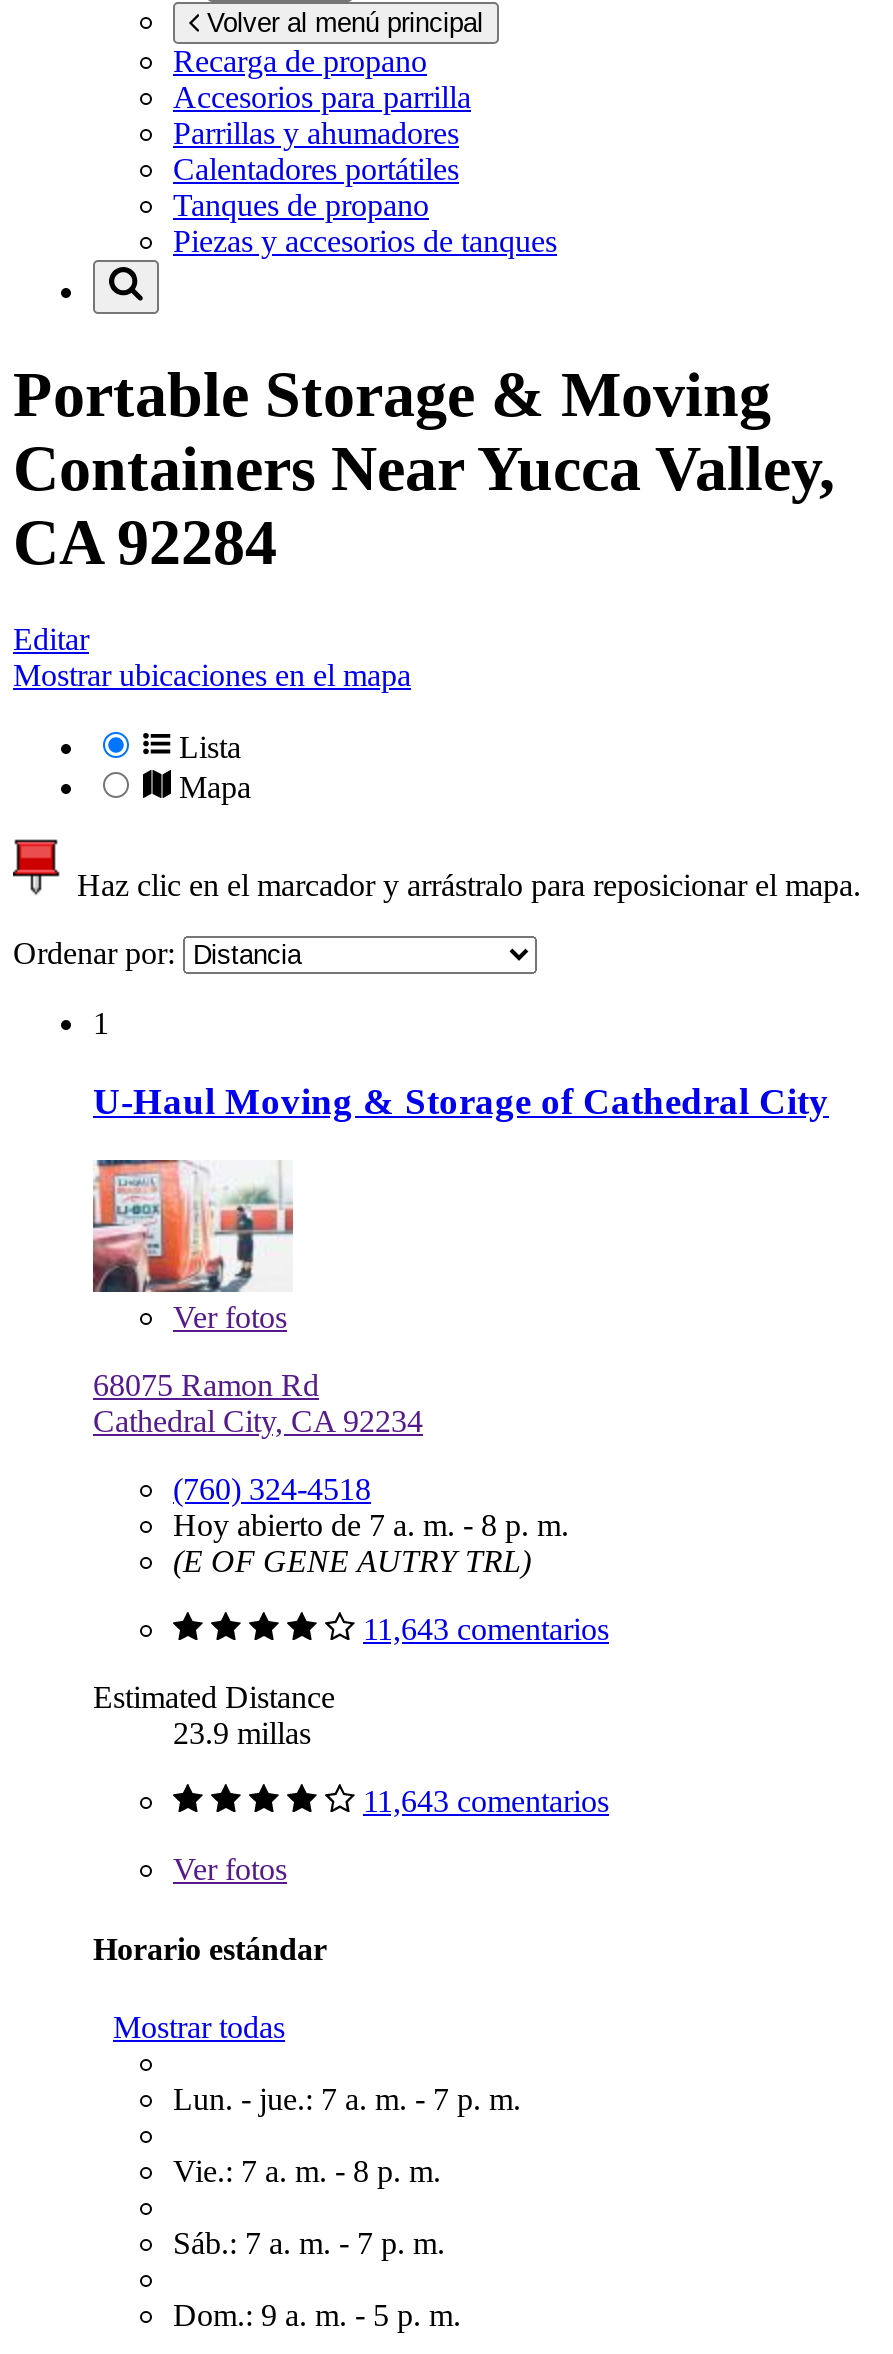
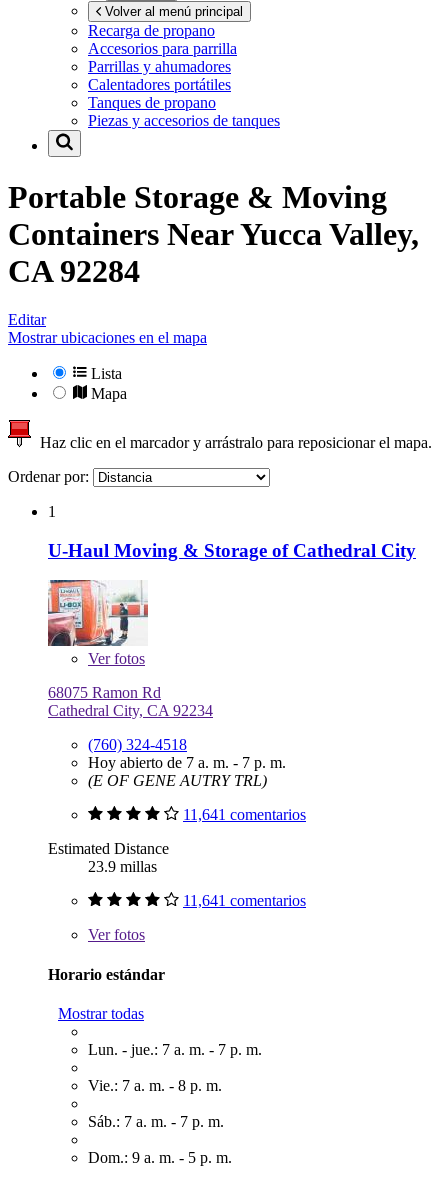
[173,1509,569,1543] Hoy abierto de 7 a. m. - 8 p. m. -> [88,754,286,771] Hoy abierto de 7 a. m. - 7 p. m.
[363,1613,609,1647] 11,643 comentarios -> [183,806,306,823] 11,641 comentarios
[363,1785,609,1819] 11,643 comentarios -> [183,892,306,909] 11,641 comentarios

